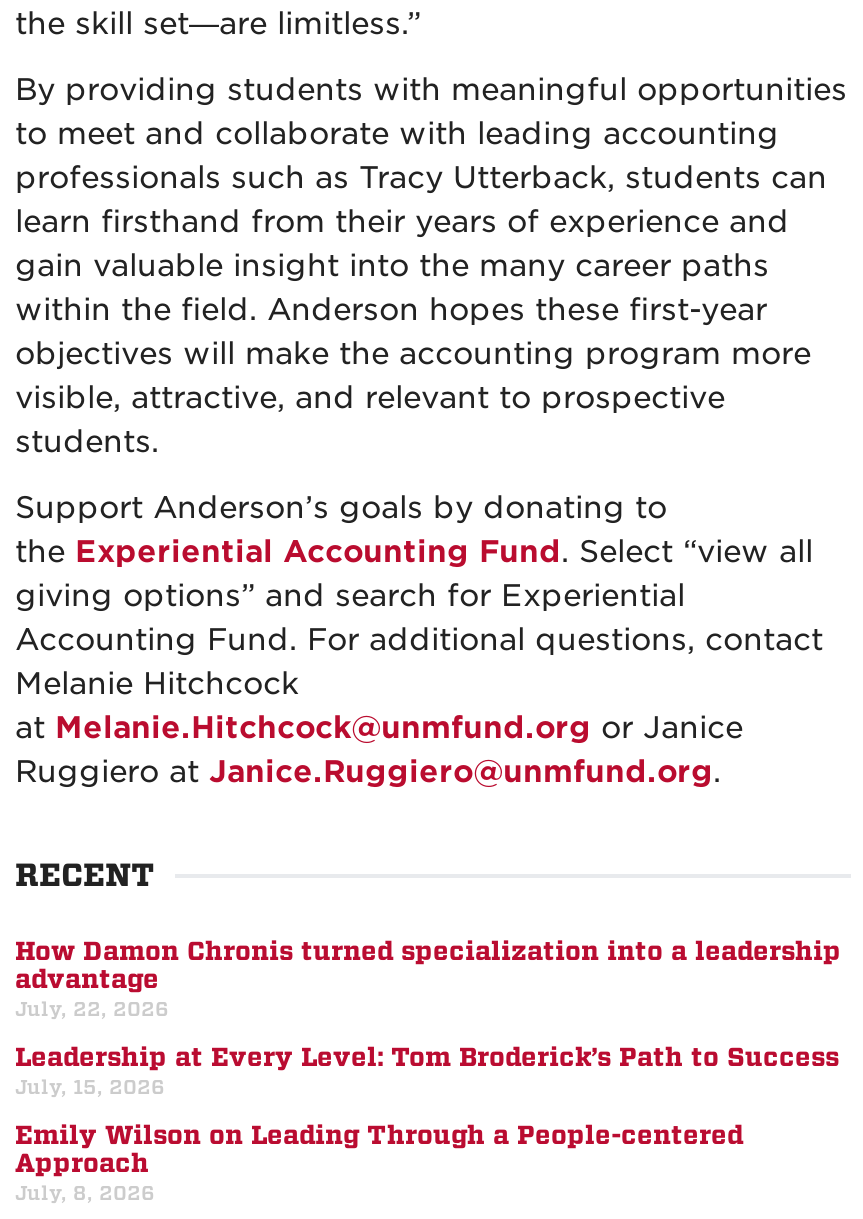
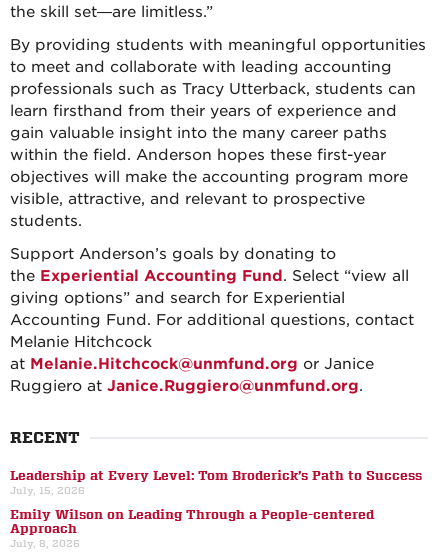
[15,935,841,1023] How Damon Chronis turned specialization into a leadership | advantage | July, 22, 2026 -> none

